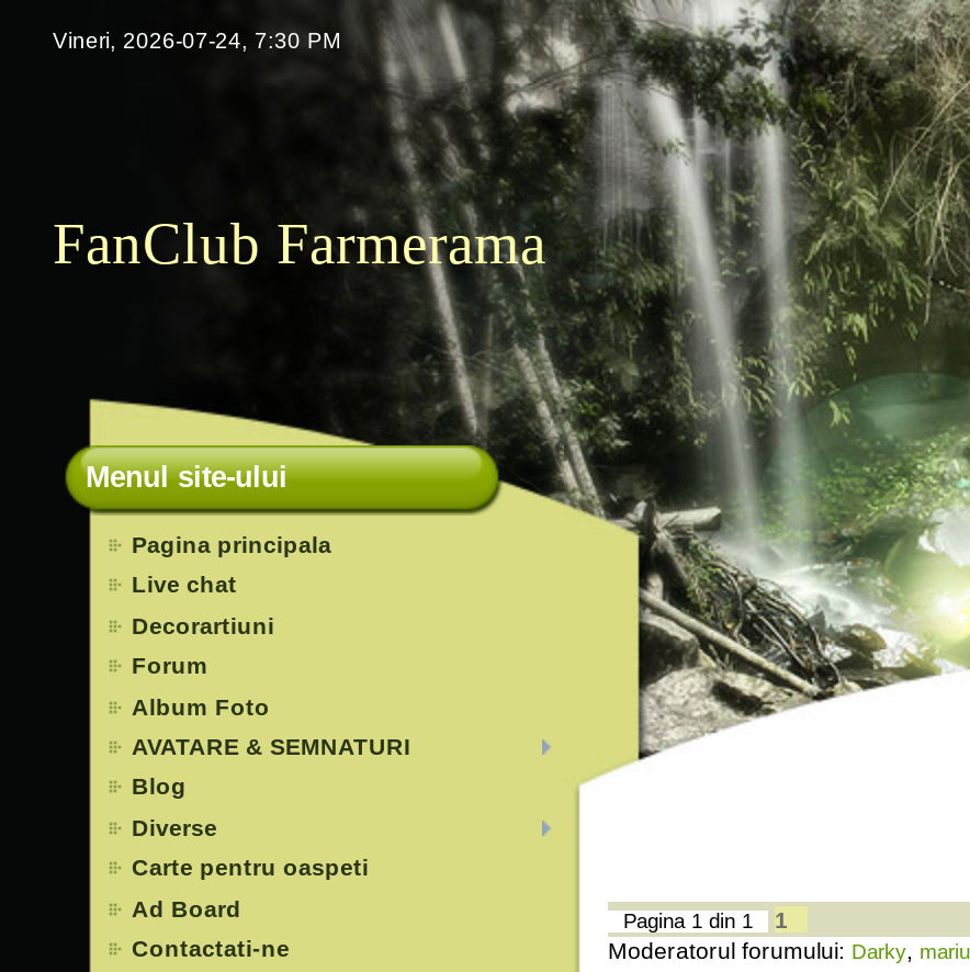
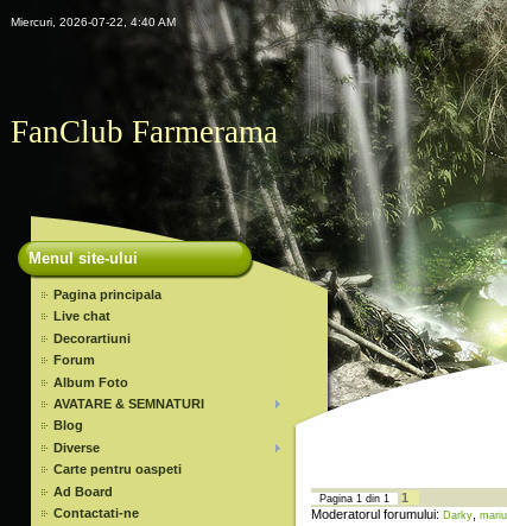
[53,29,340,53] Vineri, 2026-07-24, 7:30 PM -> [11,15,176,28] Miercuri, 2026-07-22, 4:40 AM

